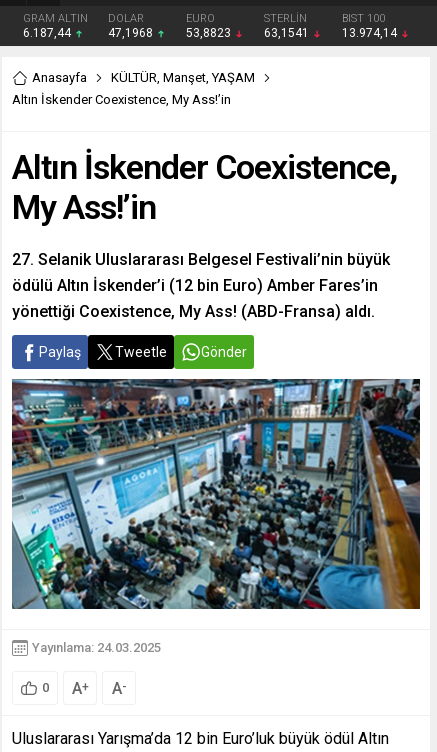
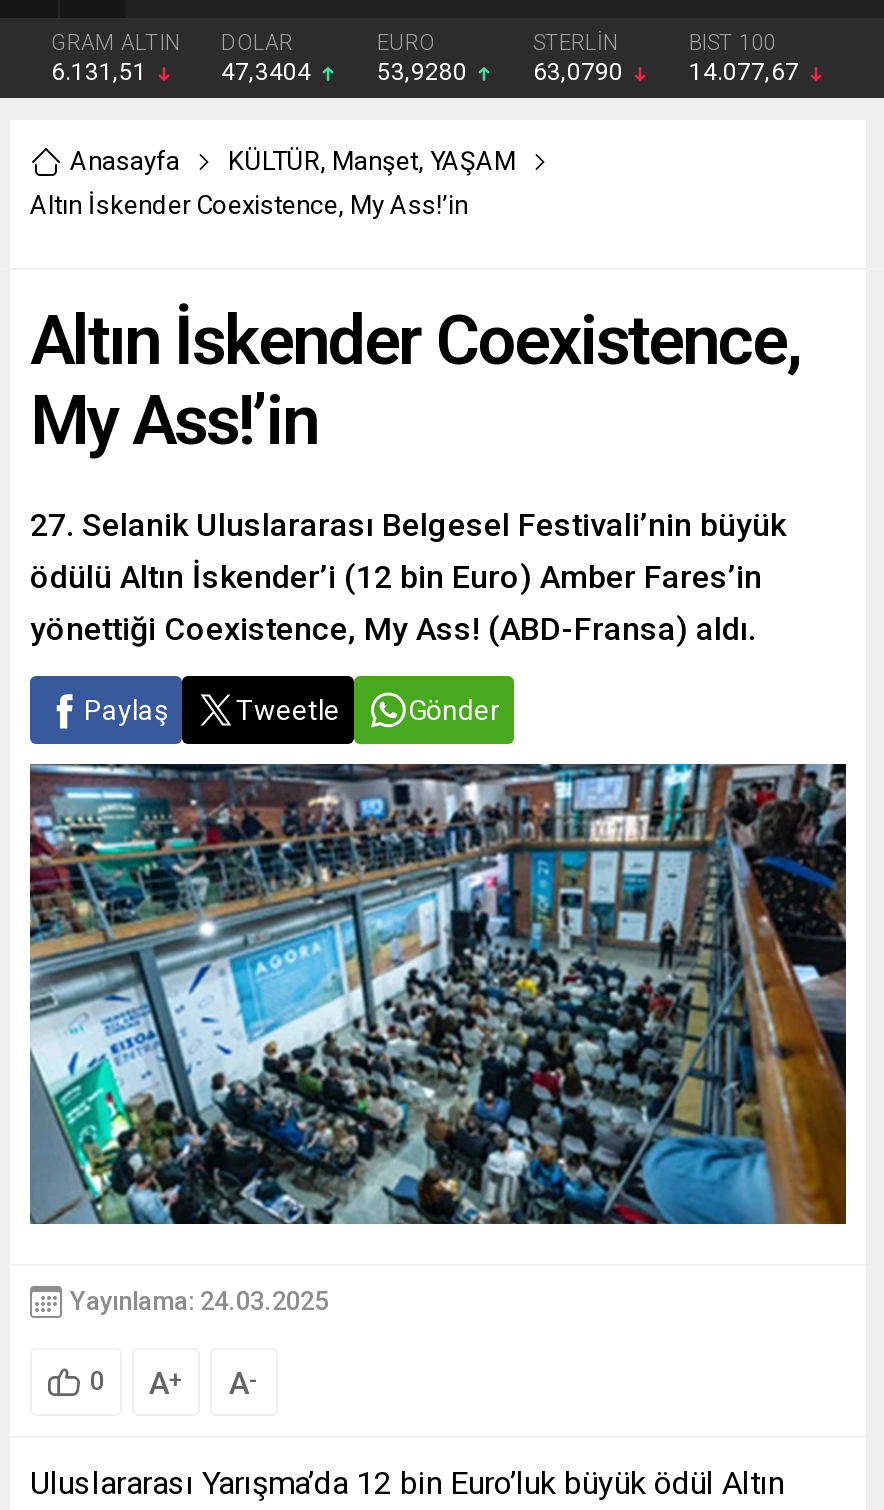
[22,26,73,40] 6.187,44 -> [51,58,153,86] 6.131,51
[107,26,155,40] 47,1968 -> [221,58,317,86] 47,3404
[185,26,233,40] 53,8823 -> [377,58,473,86] 53,9280
[263,26,311,40] 63,1541 -> [533,58,629,86] 63,0790
[341,26,399,40] 13.974,14 -> [689,58,805,86] 14.077,67

